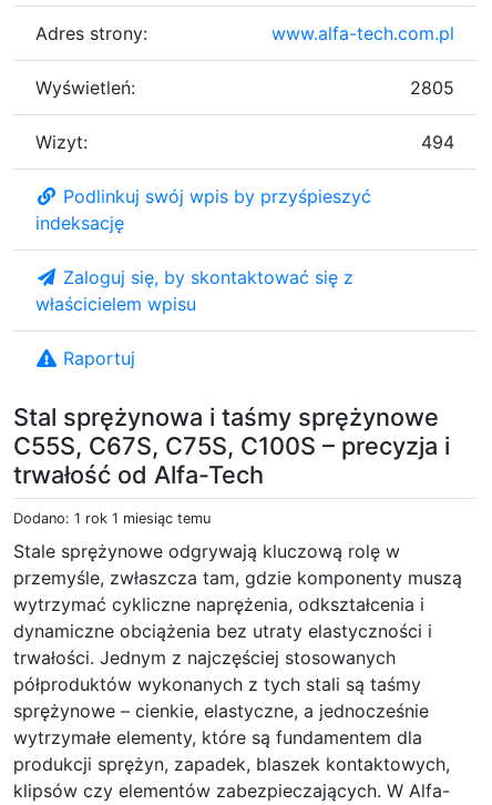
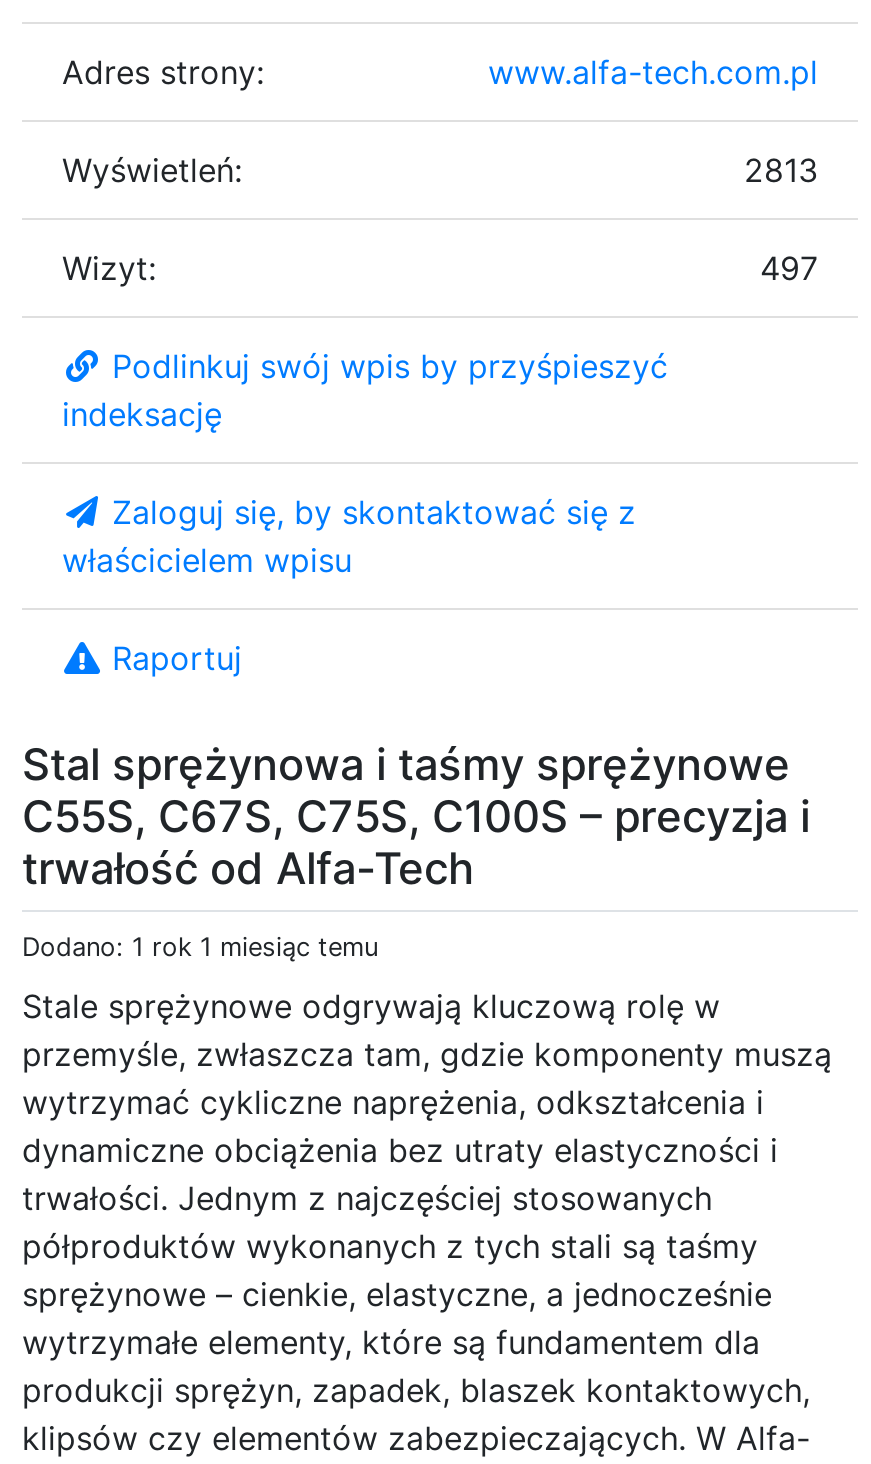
[410,76,454,98] 2805 -> [744,149,818,189] 2813
[421,130,454,153] 494 -> [760,247,818,287] 497

